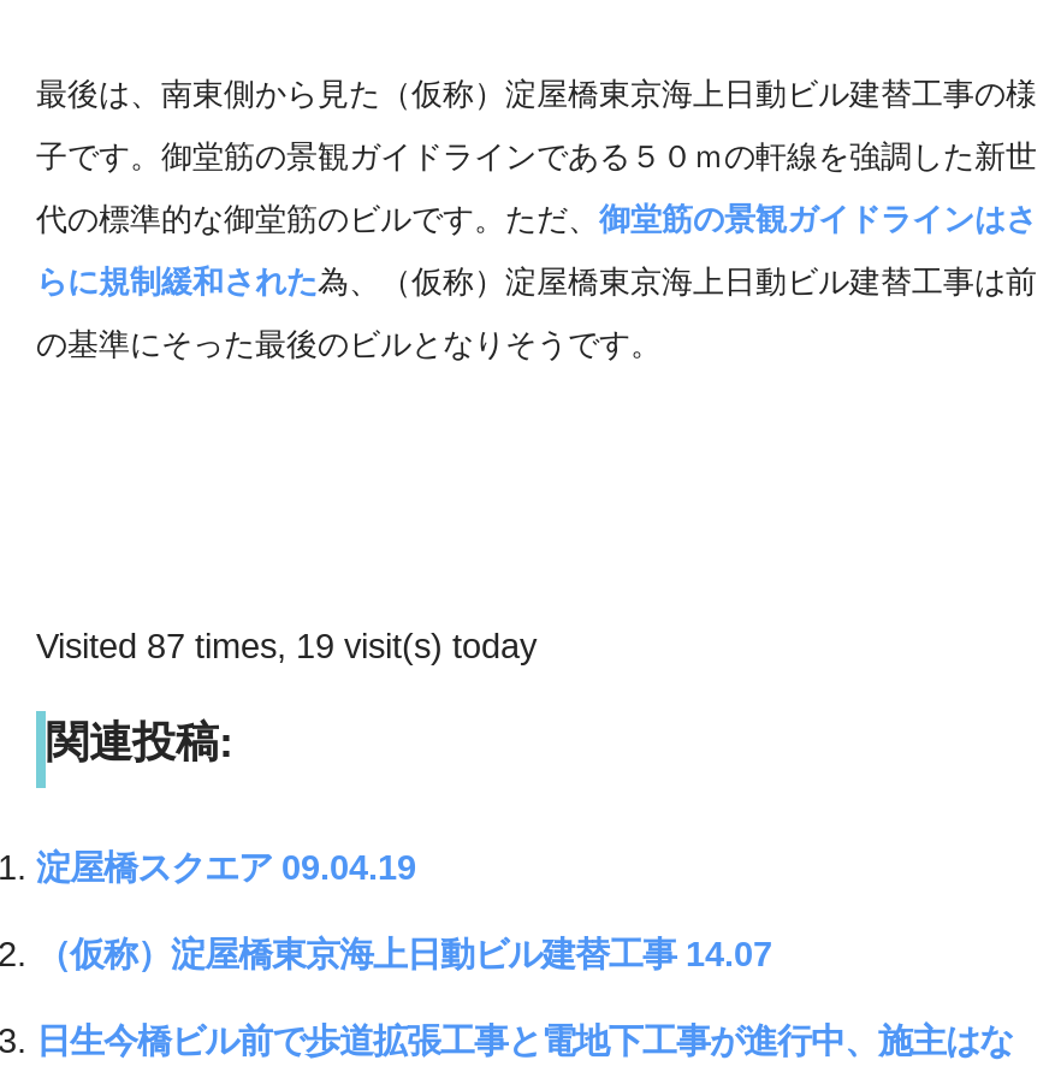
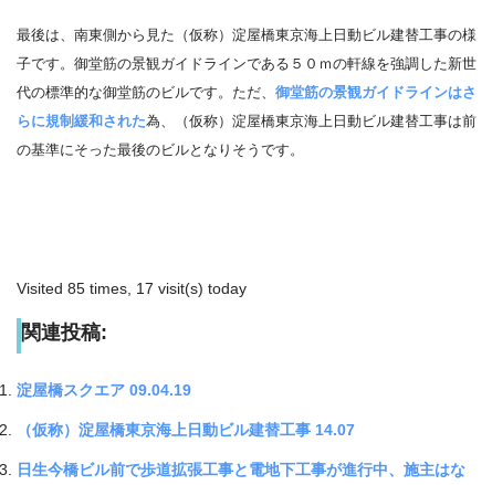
[36,627,537,666] Visited 87 times, 19 visit(s) today -> [17,280,247,297] Visited 85 times, 17 visit(s) today

